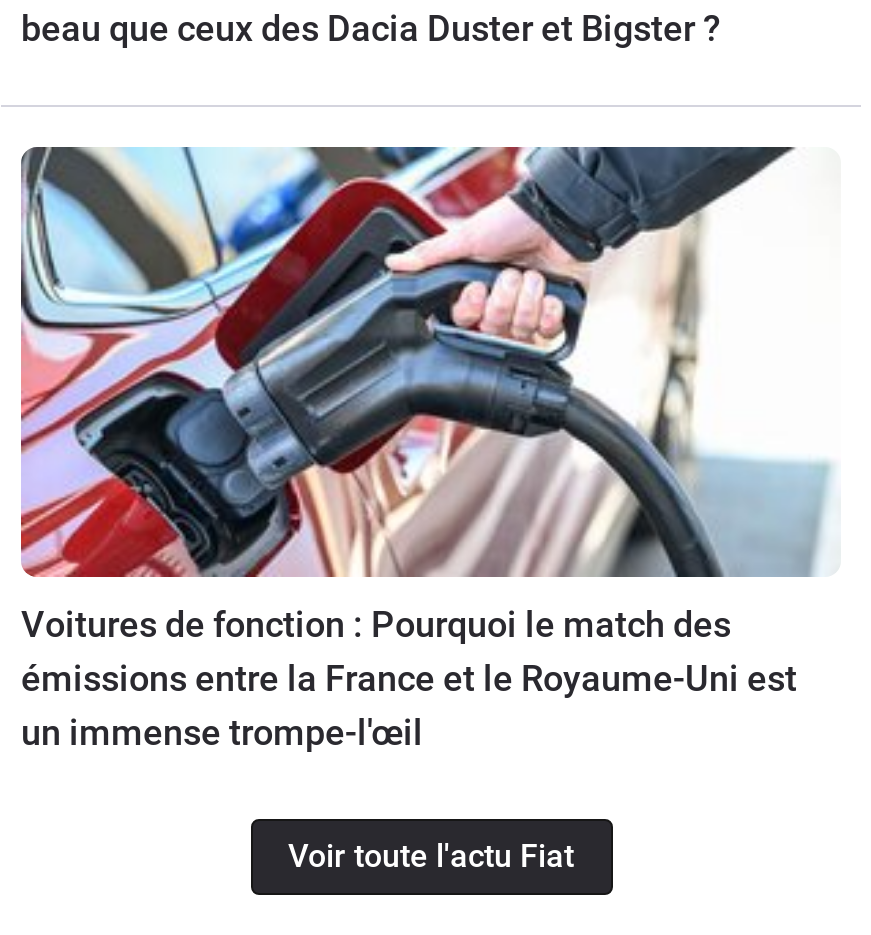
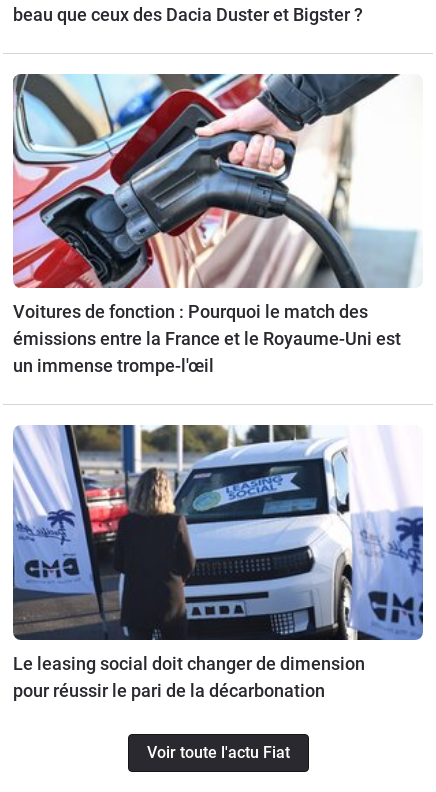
none -> [12,410,424,701] [image] | Le leasing social doit changer de dimension | pour réussir le pari de la décarbonation

